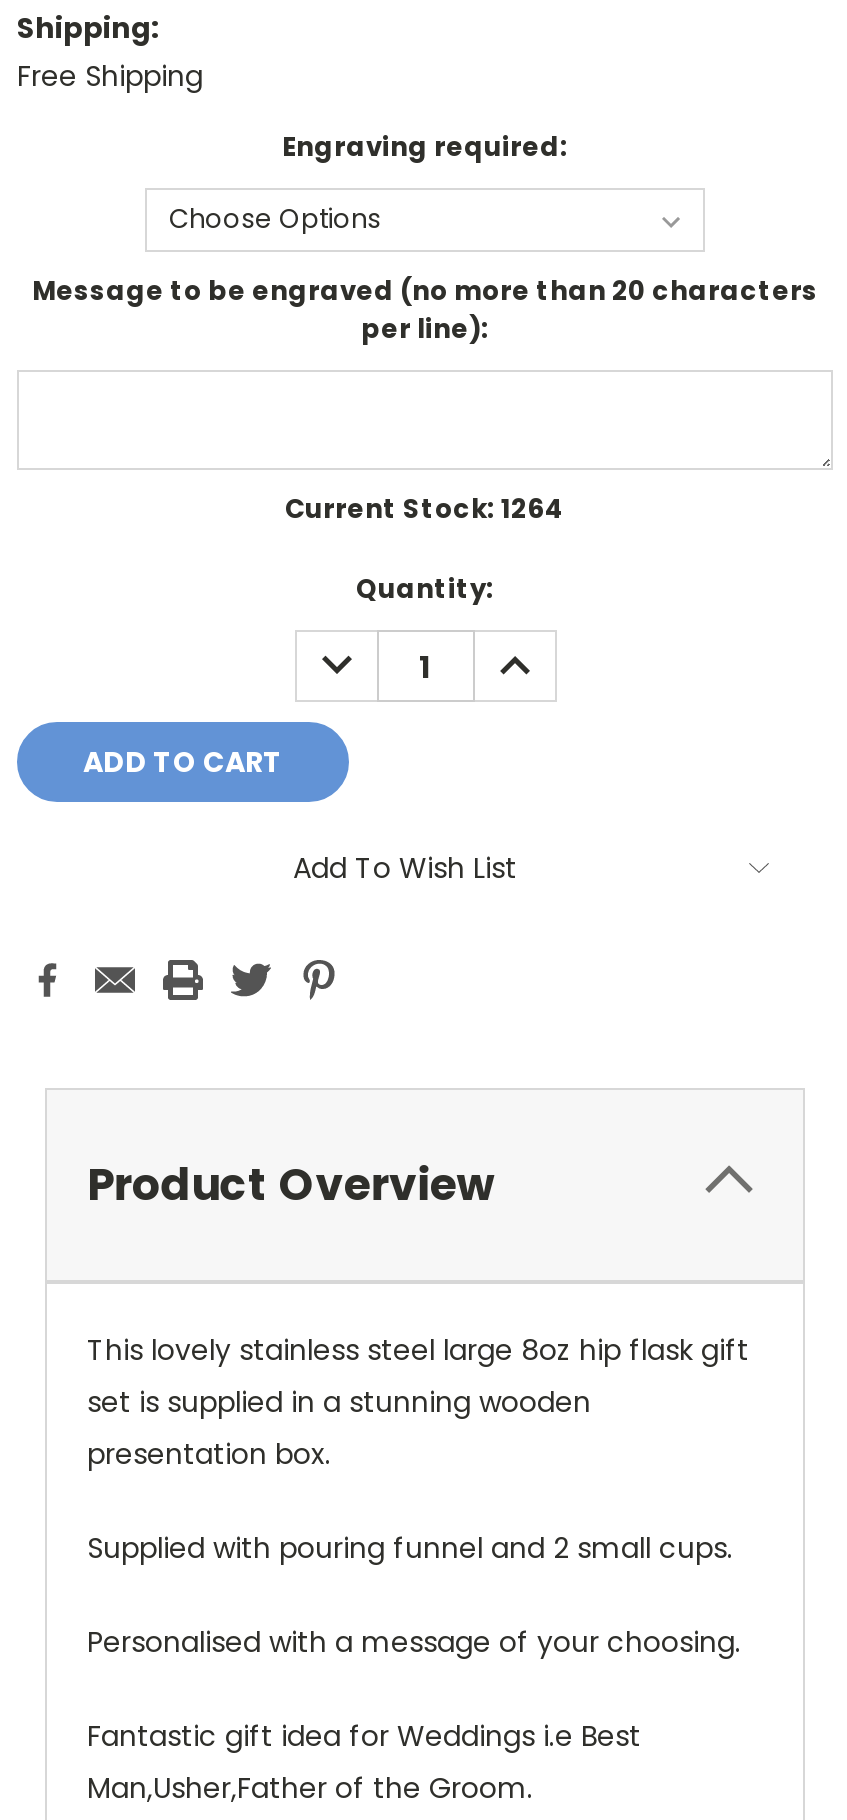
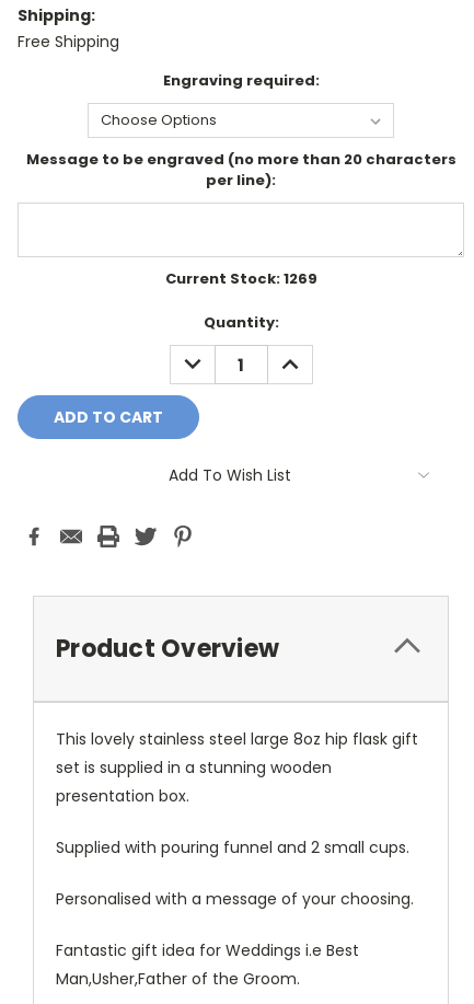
[285,490,565,528] Current Stock: 1264 -> [165,268,317,289] Current Stock: 1269

